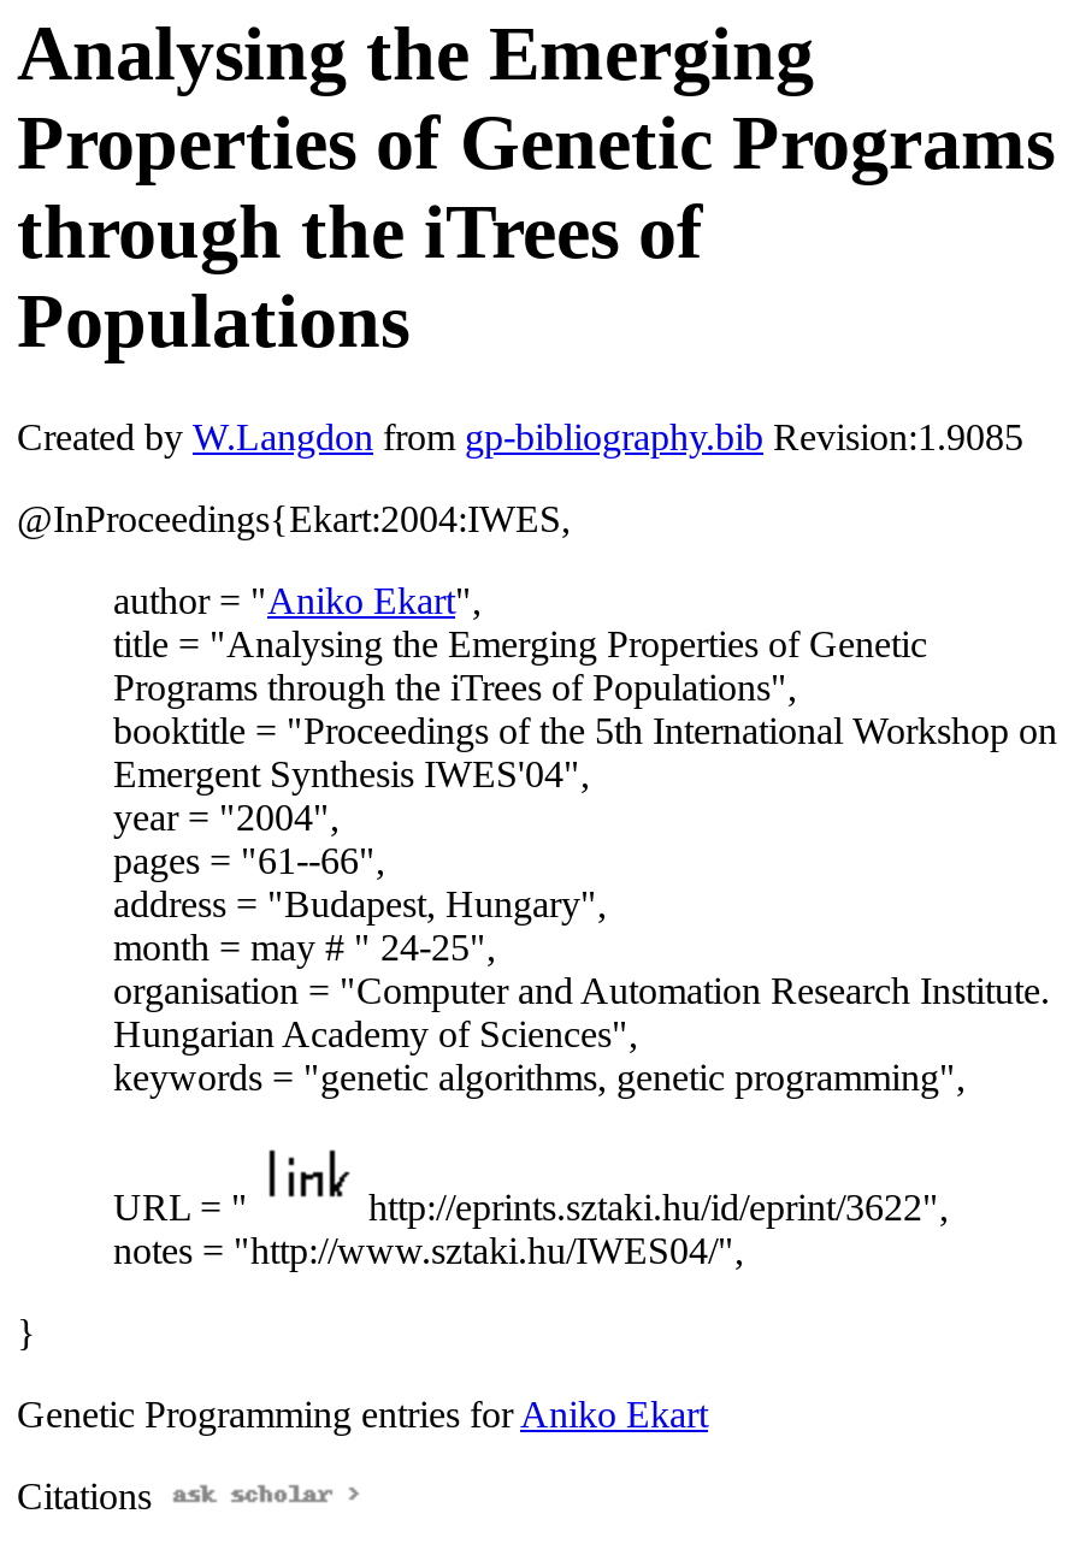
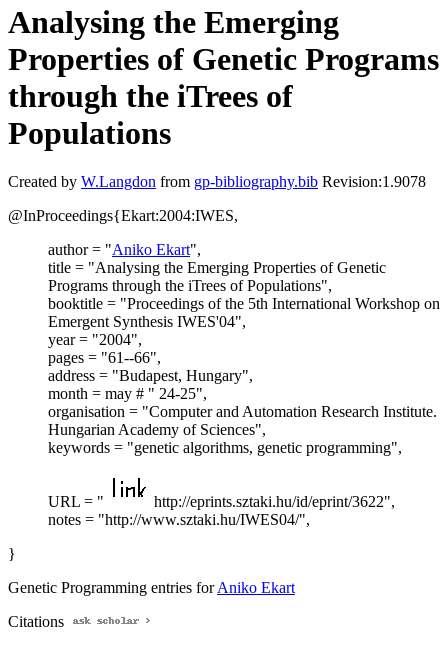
[17,417,1023,458] Created by W.Langdon from gp-bibliography.bib Revision:1.9085 -> [8,173,426,190] Created by W.Langdon from gp-bibliography.bib Revision:1.9078

